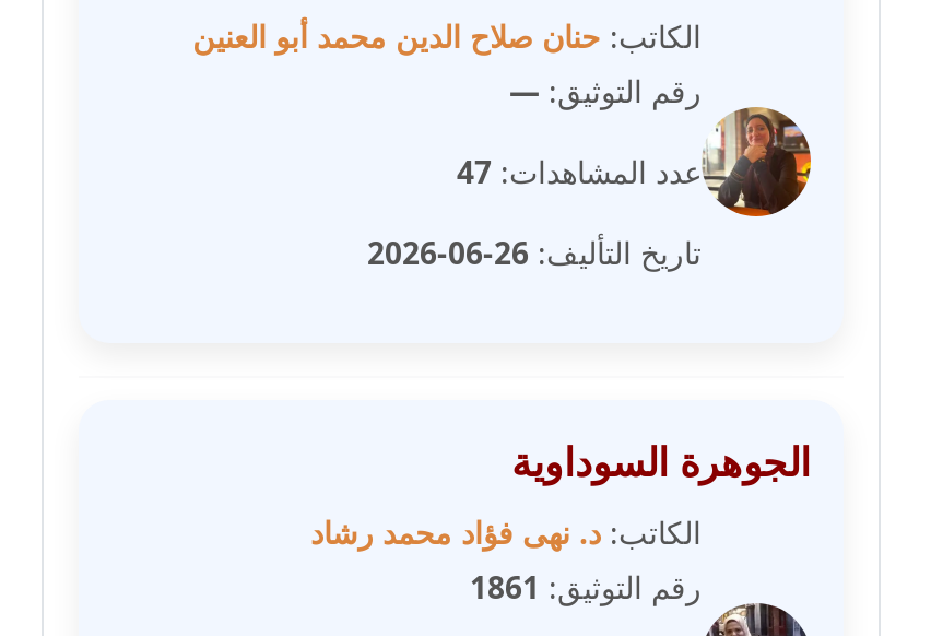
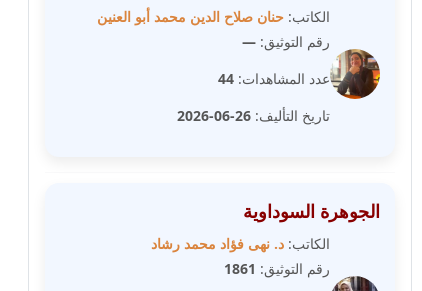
[457,151,702,193] عدد المشاهدات: 47 -> [218,69,330,88] عدد المشاهدات: 44

